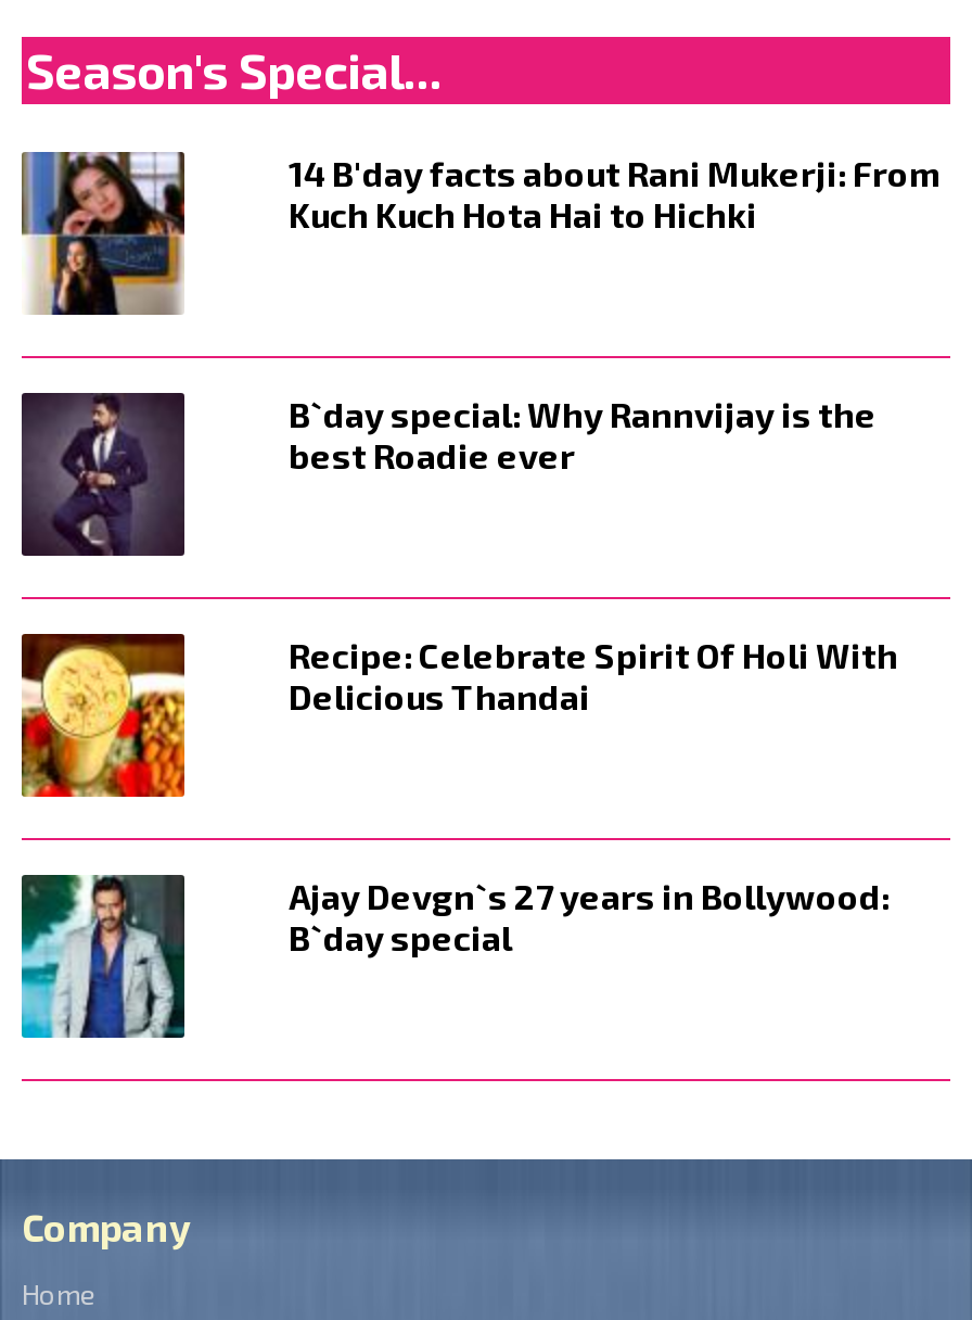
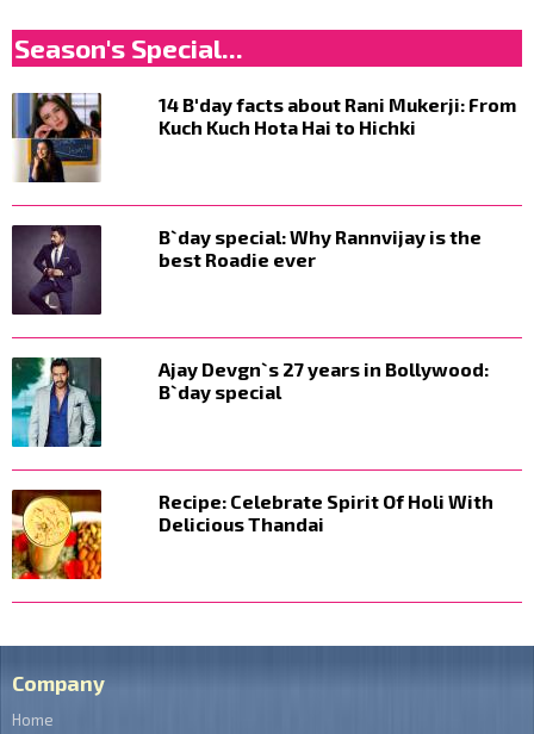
moved [289,634,898,717] -> [159,490,493,535]: Recipe: Celebrate Spirit Of Holi With | Delicious Thandai
moved [289,875,890,958] -> [159,358,489,403]: Ajay Devgn`s 27 years in Bollywood: | B`day special

